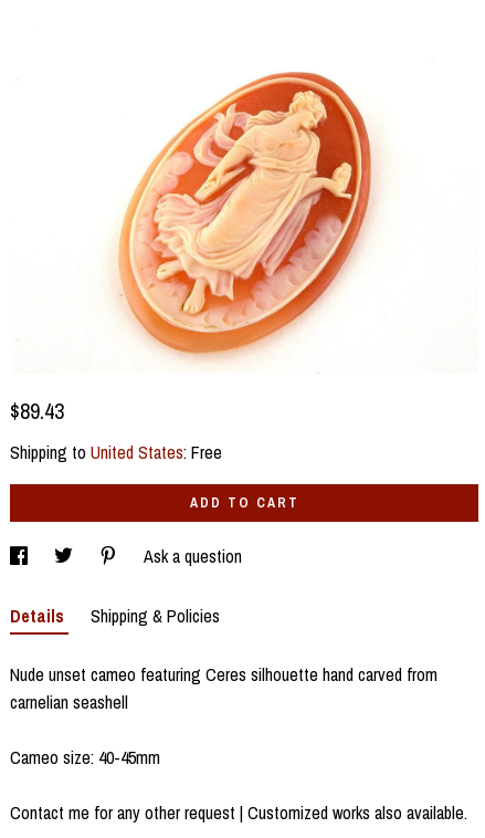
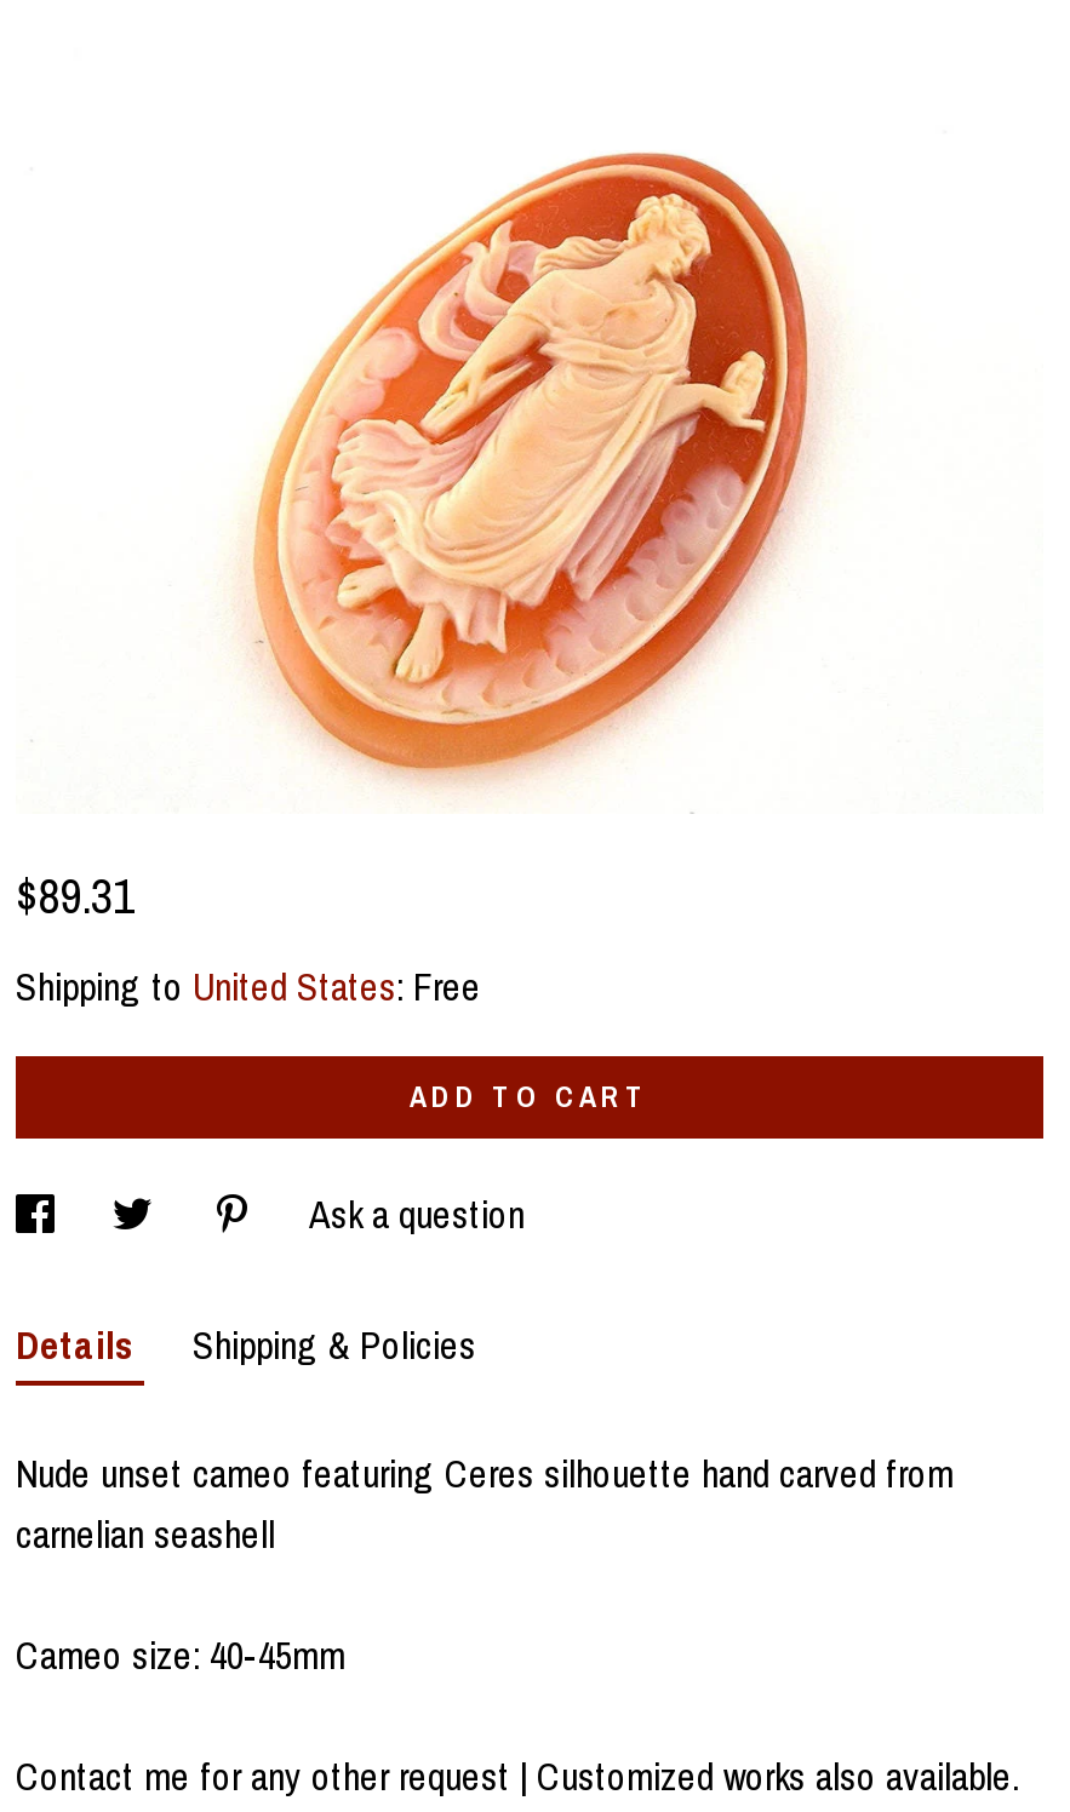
[10,396,64,425] $89.43 -> [16,862,135,927] $89.31

